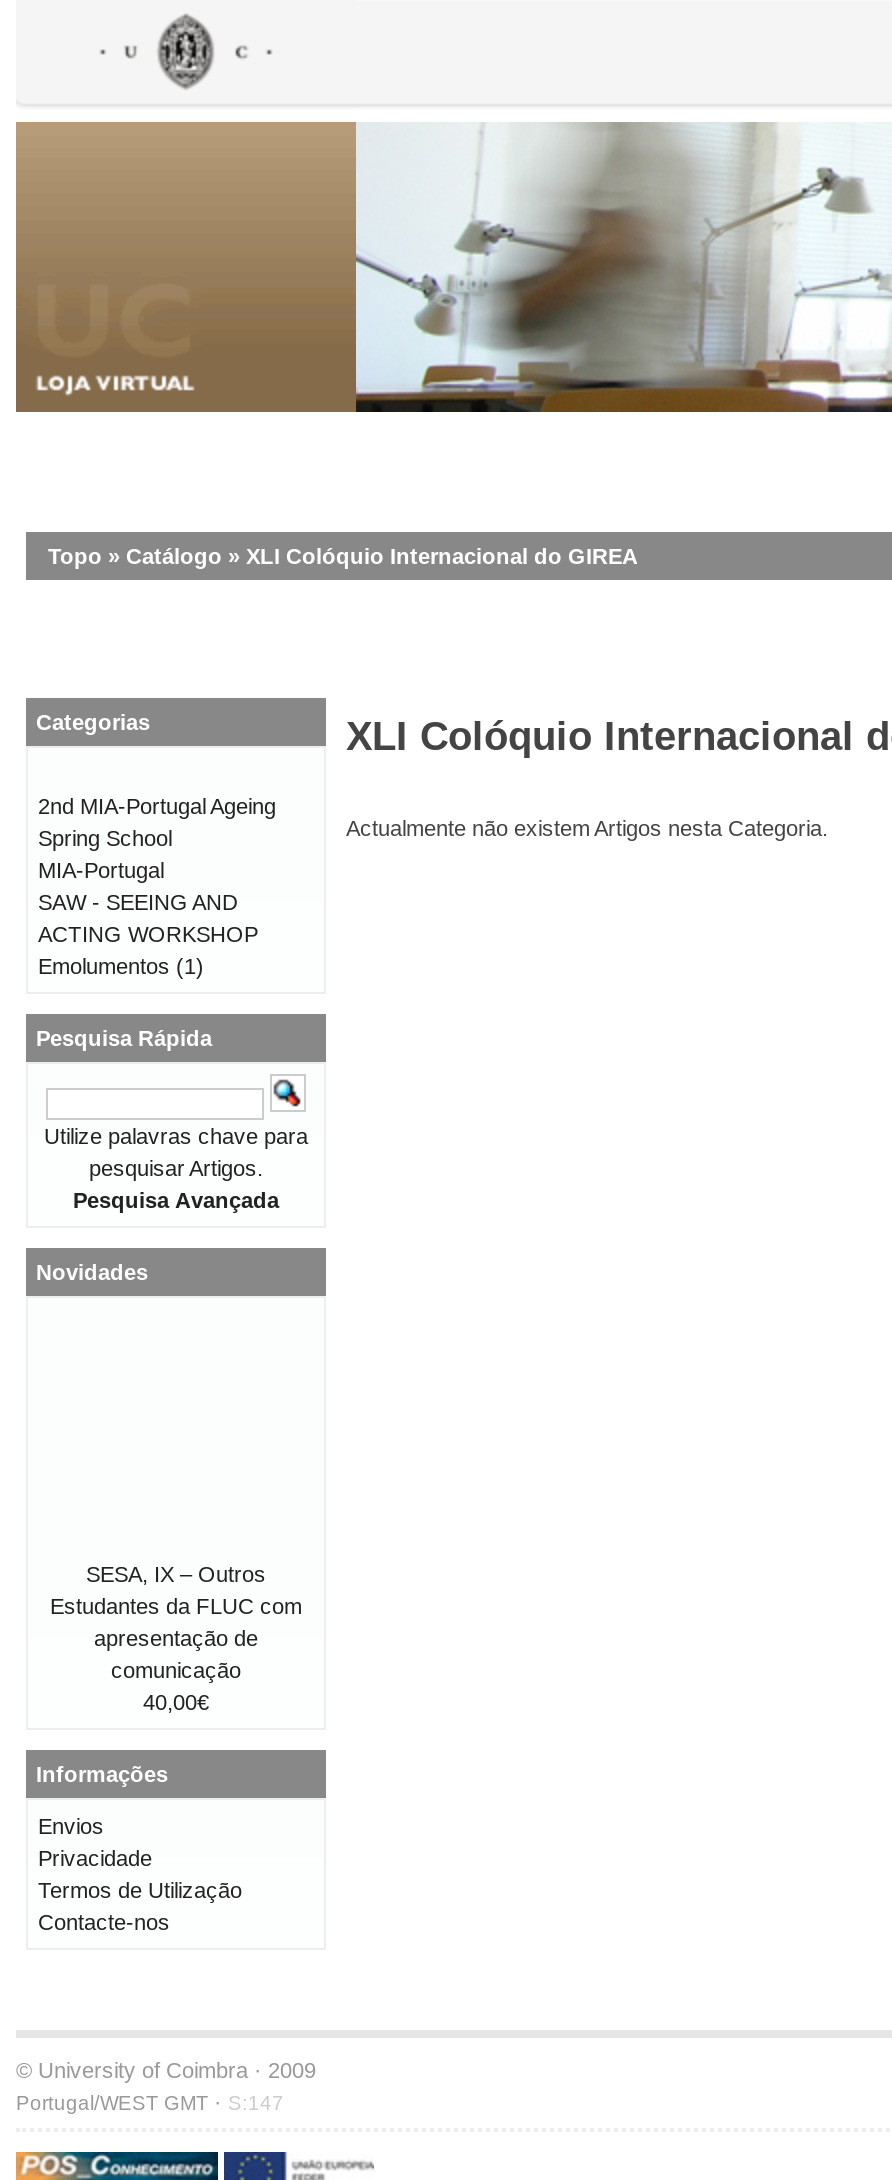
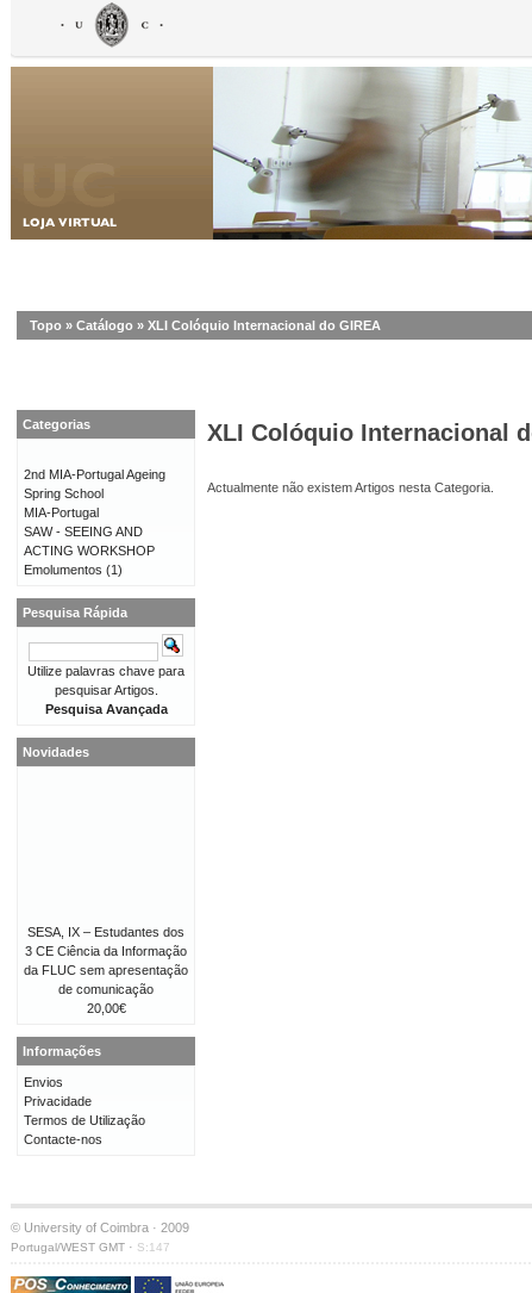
[50,1562,302,1714] SESA, IX – Outros | Estudantes da FLUC com | apresentação de | comunicação | 40,00€ -> [24,925,188,1015] SESA, IX – Estudantes dos | 3 CE Ciência da Informação | da FLUC sem apresentação | de comunicação | 20,00€

